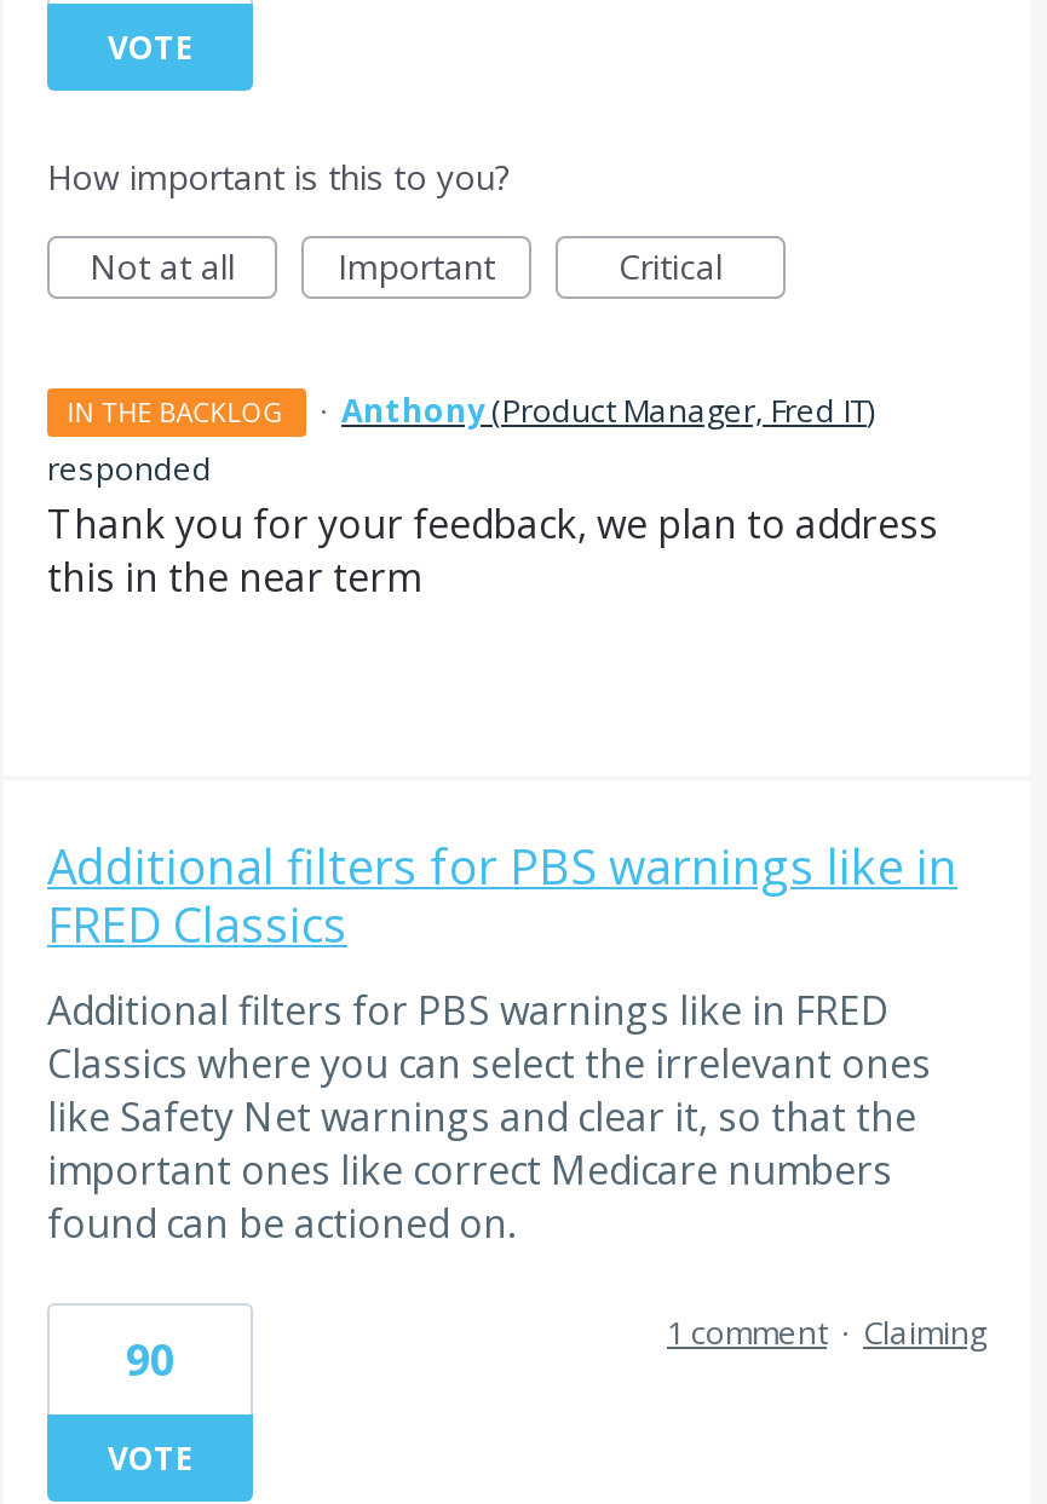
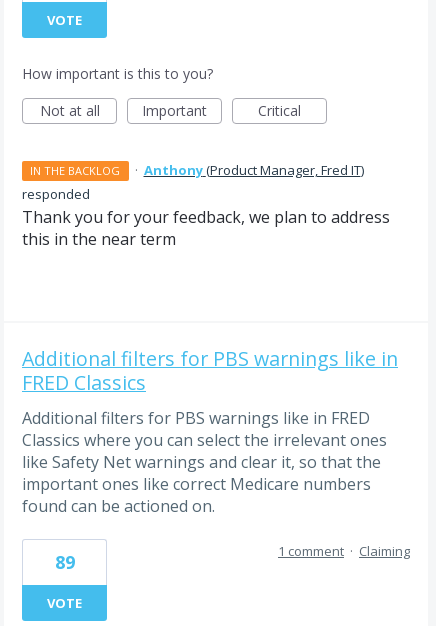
[126,1330,174,1388] 90 -> [54,550,74,574] 89

